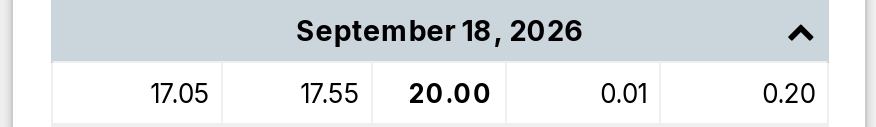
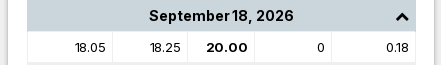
[150,77,209,109] 17.05 -> [74,39,106,55] 18.05
[300,77,493,109] 17.55 20.00 -> [149,39,248,55] 18.25 20.00
[600,77,647,109] 0.01 -> [317,39,325,55] 0
[762,77,815,109] 0.20 -> [386,39,409,55] 0.18

